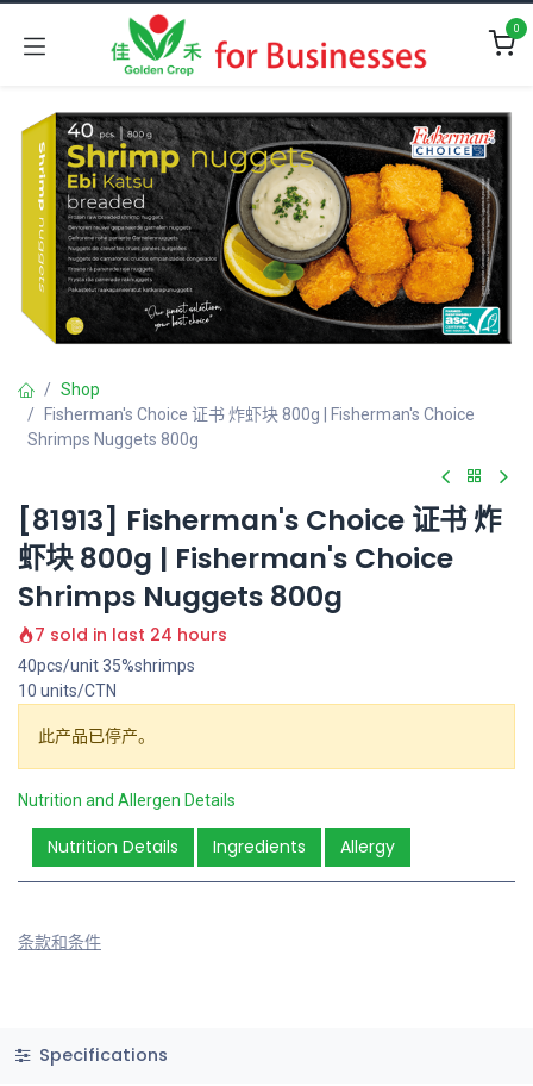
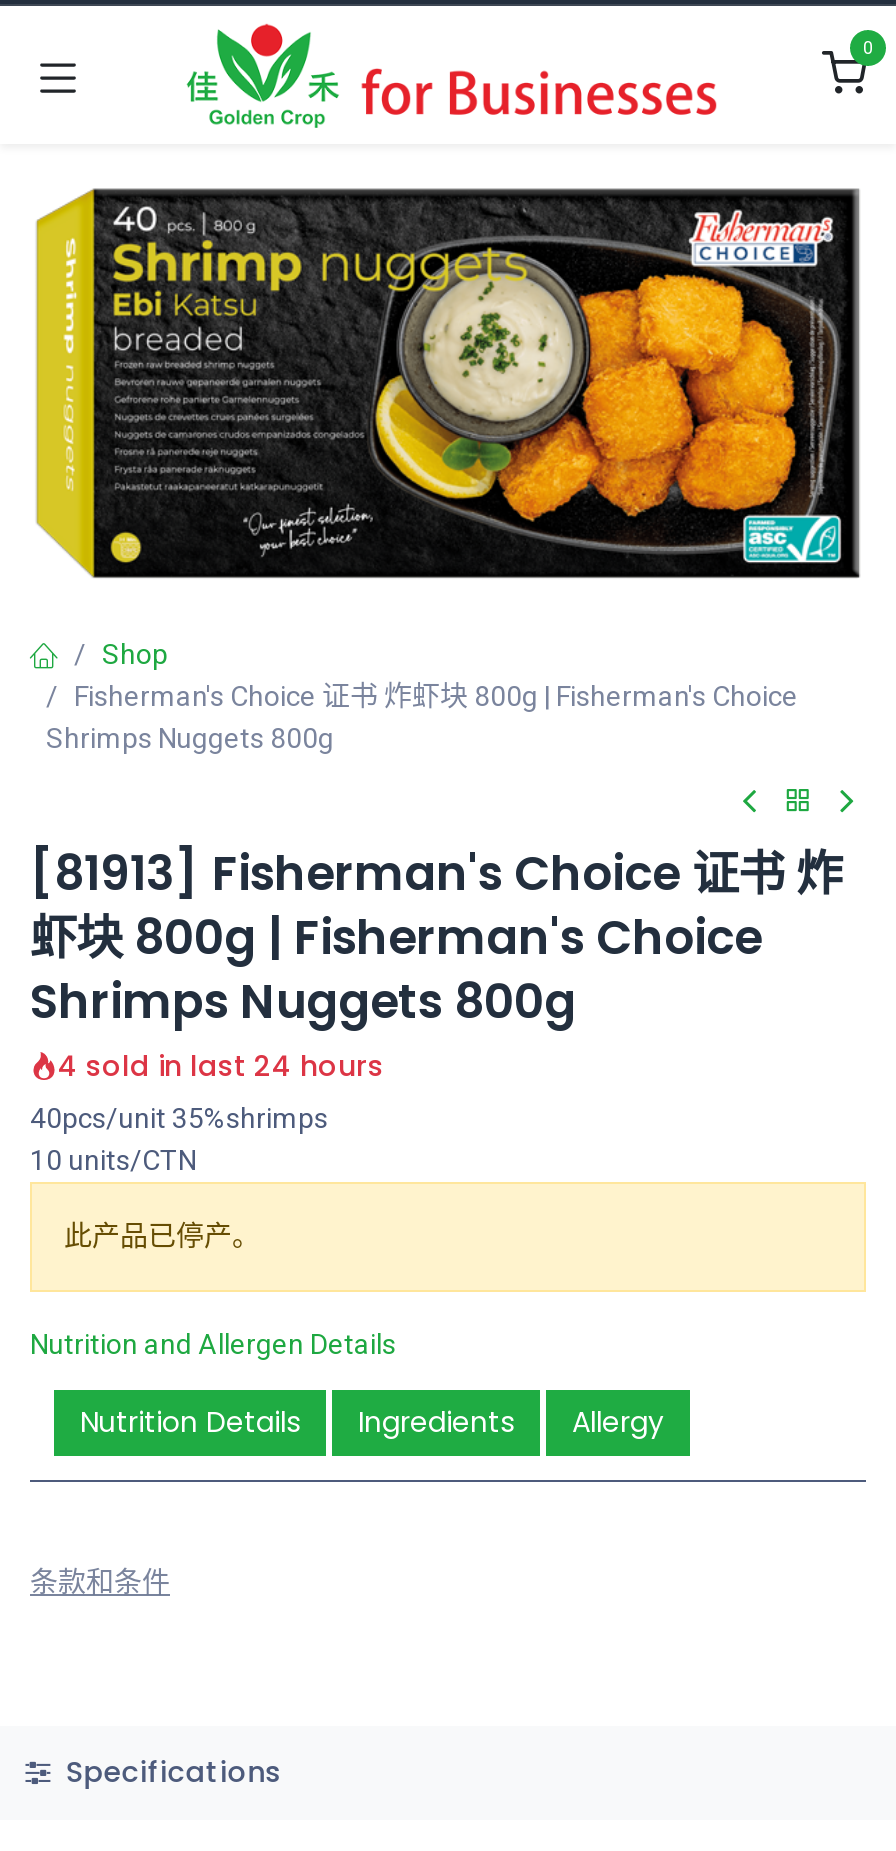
[35,623,227,646] 7 sold in last 24 hours -> [58,1046,384,1086] 4 sold in last 24 hours

